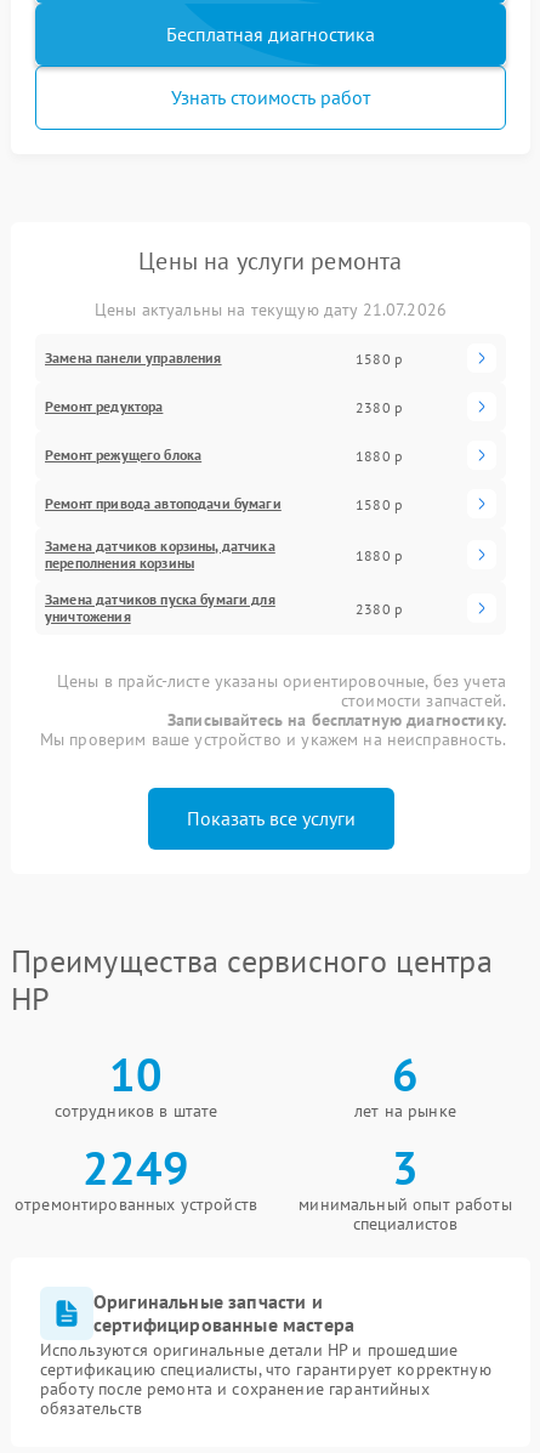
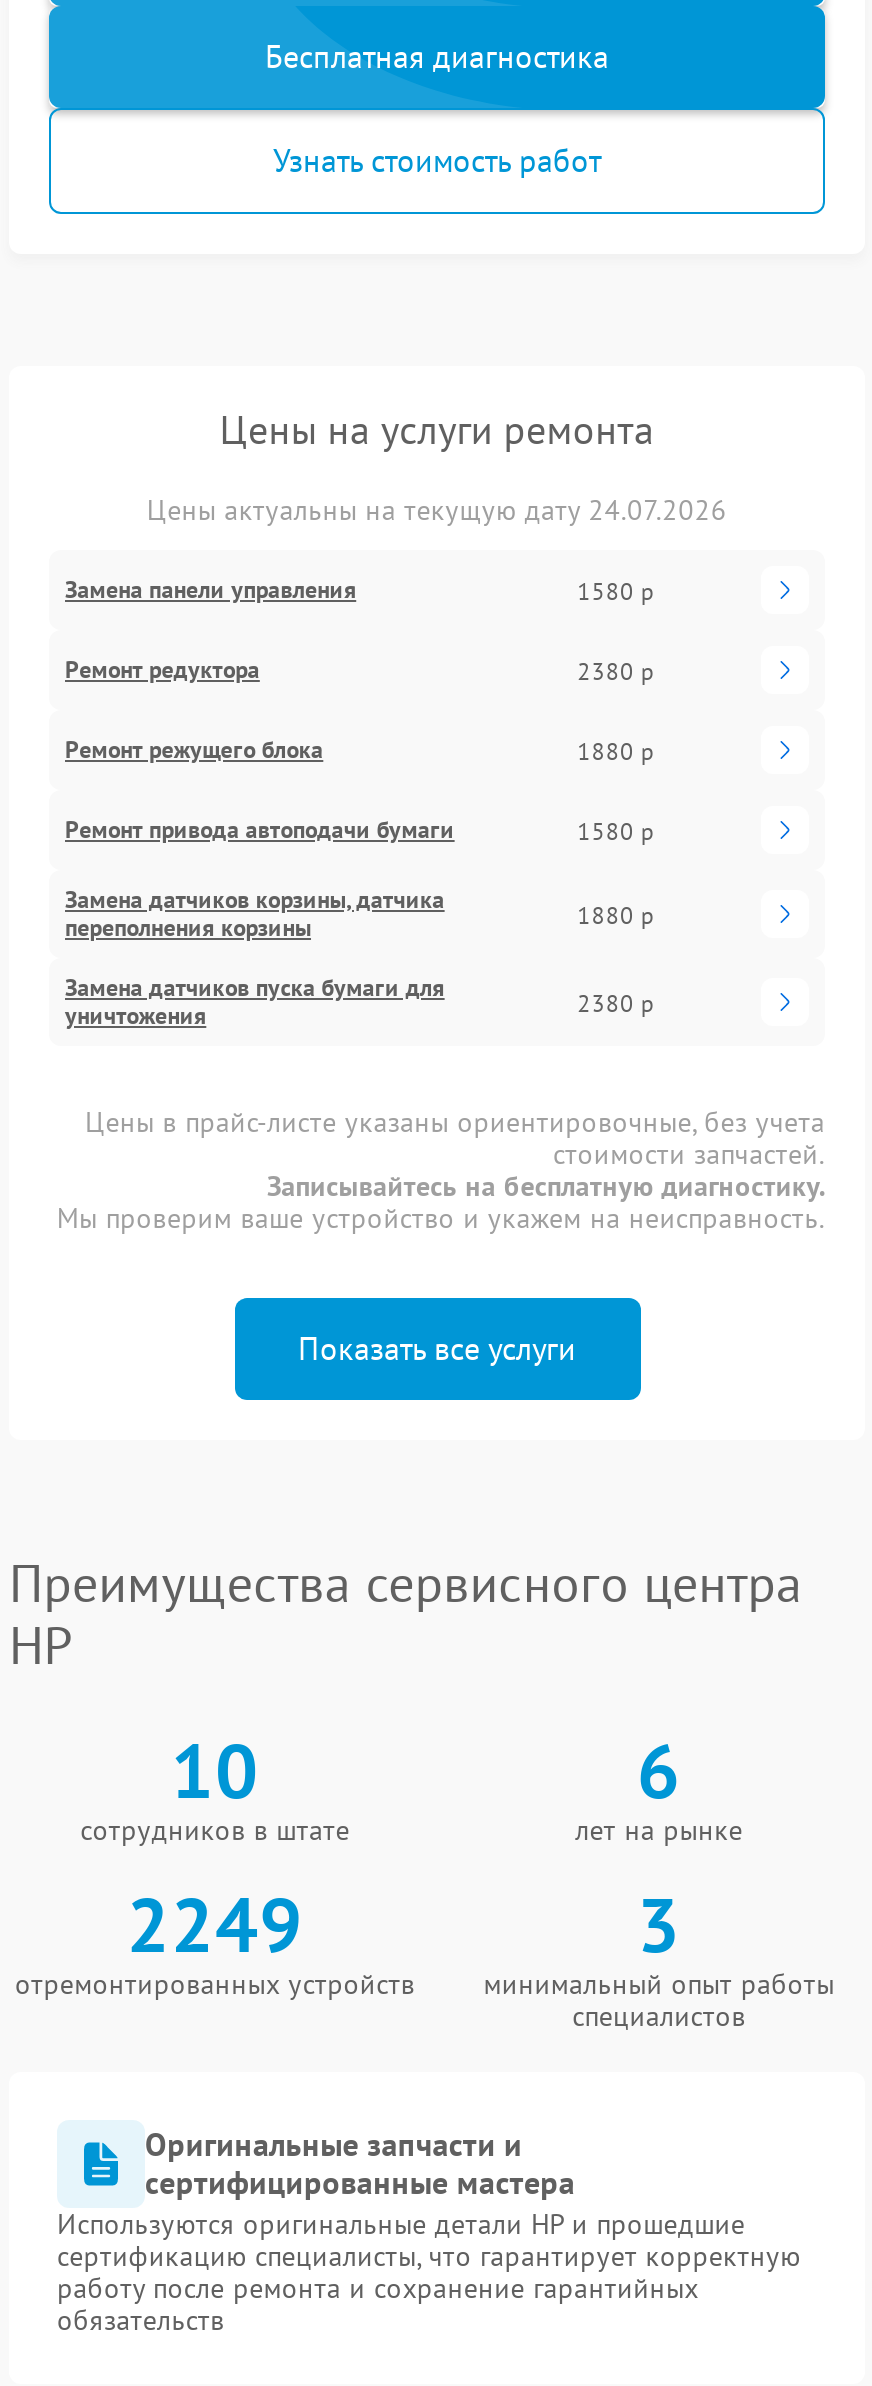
[95,299,447,320] Цены актуальны на текущую дату 21.07.2026 -> [147,492,727,528] Цены актуальны на текущую дату 24.07.2026

